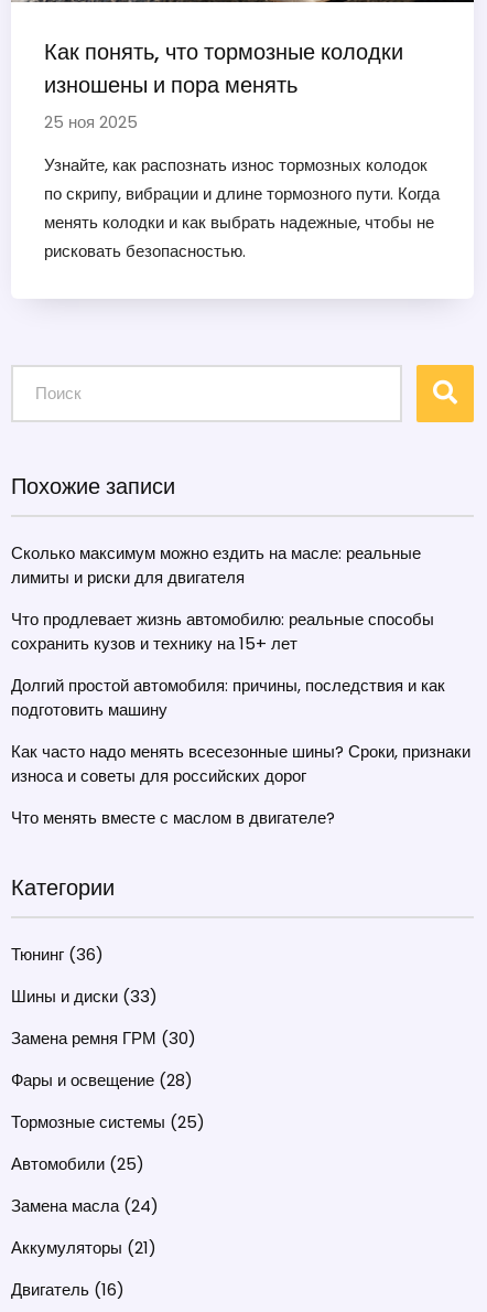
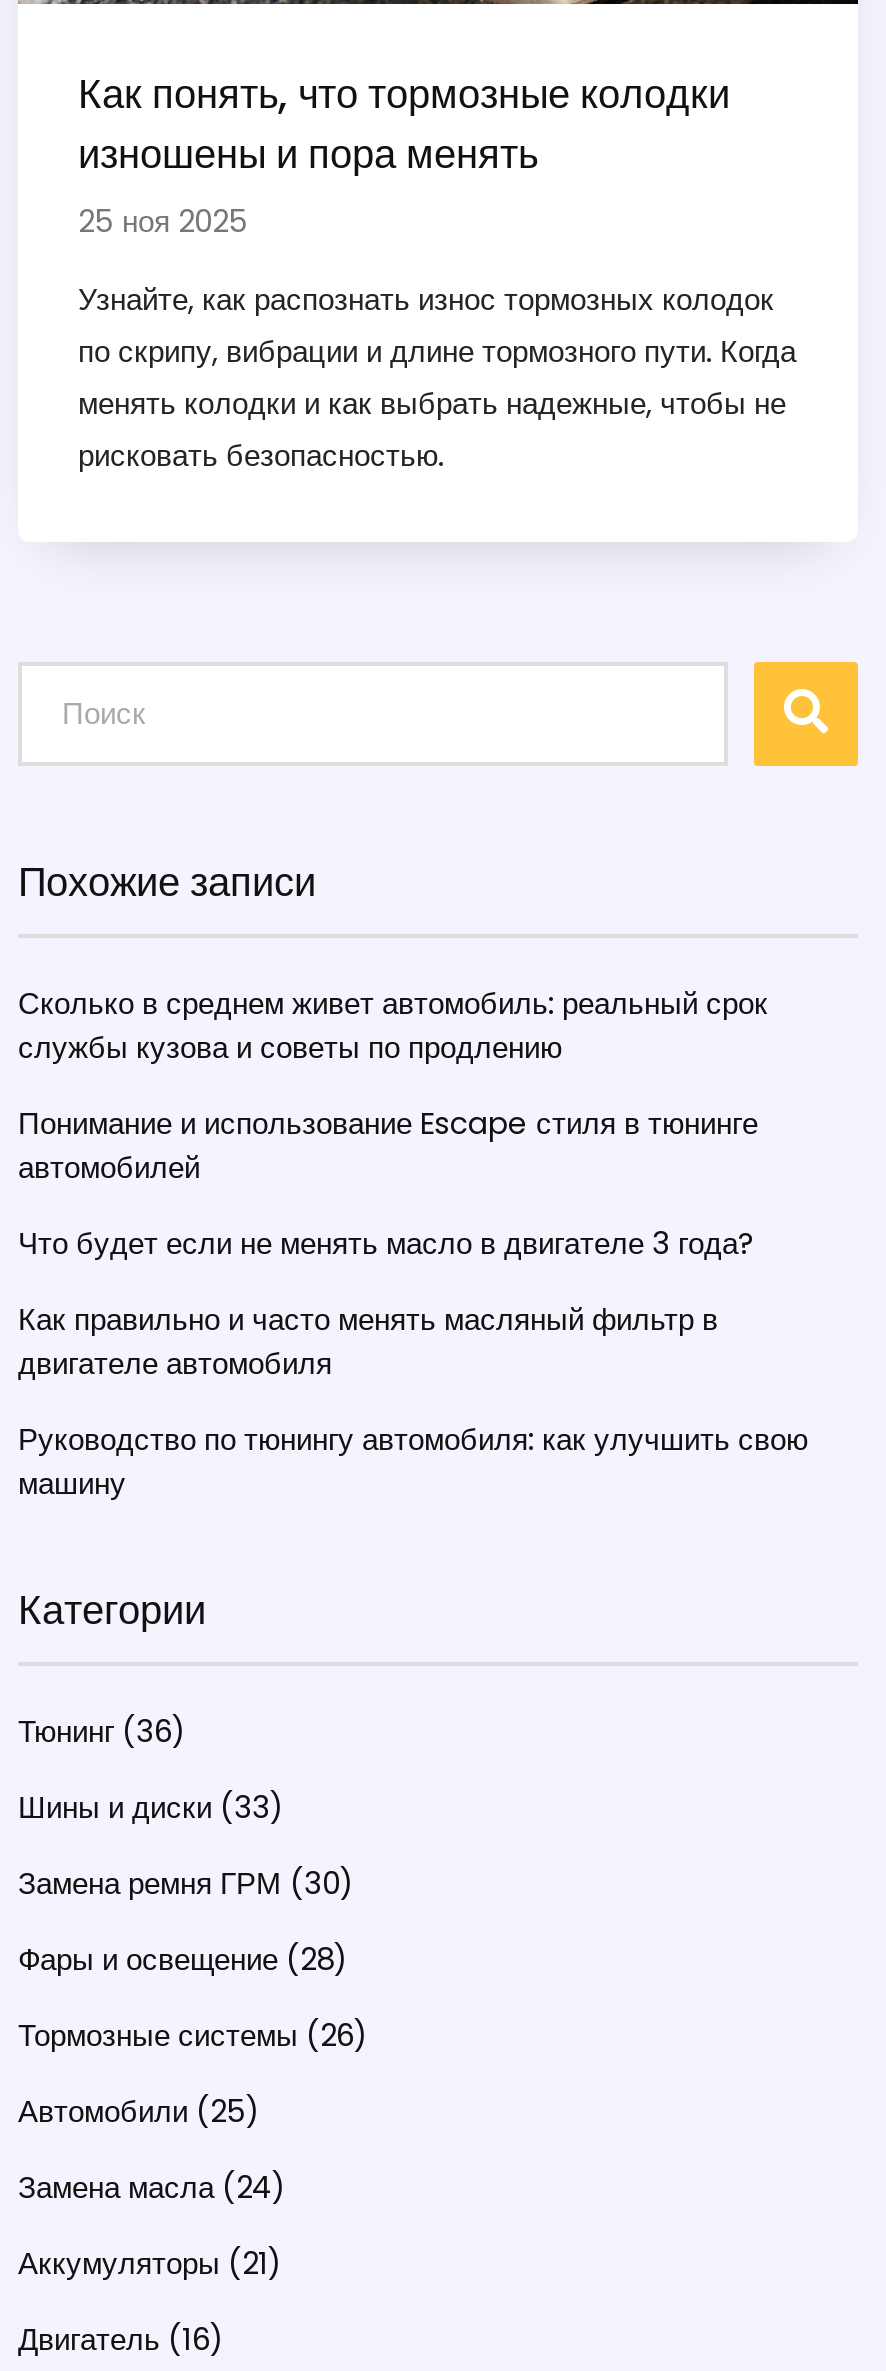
[11,541,421,588] Сколько максимум можно ездить на масле: реальные | лимиты и риски для двигателя -> [18,981,768,1067] Сколько в среднем живет автомобиль: реальный срок | службы кузова и советы по продлению
[11,607,434,654] Что продлевает жизнь автомобилю: реальные способы | сохранить кузов и технику на 15+ лет -> [18,1101,758,1187] Понимание и использование Escape стиля в тюнинге | автомобилей
[11,673,445,720] Долгий простой автомобиля: причины, последствия и как | подготовить машину -> [18,1221,754,1263] Что будет если не менять масло в двигателе 3 года?
[11,739,470,787] Как часто надо менять всесезонные шины? Сроки, признаки | износа и советы для российских дорог -> [18,1297,718,1383] Как правильно и часто менять масляный фильтр в | двигателе автомобиля
[11,805,335,829] Что менять вместе с маслом в двигателе? -> [18,1417,808,1503] Руководство по тюнингу автомобиля: как улучшить свою | машину
[11,1110,205,1133] Тормозные системы (25) -> [18,2013,368,2055] Тормозные системы (26)

